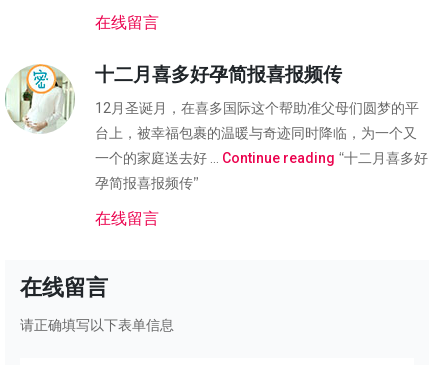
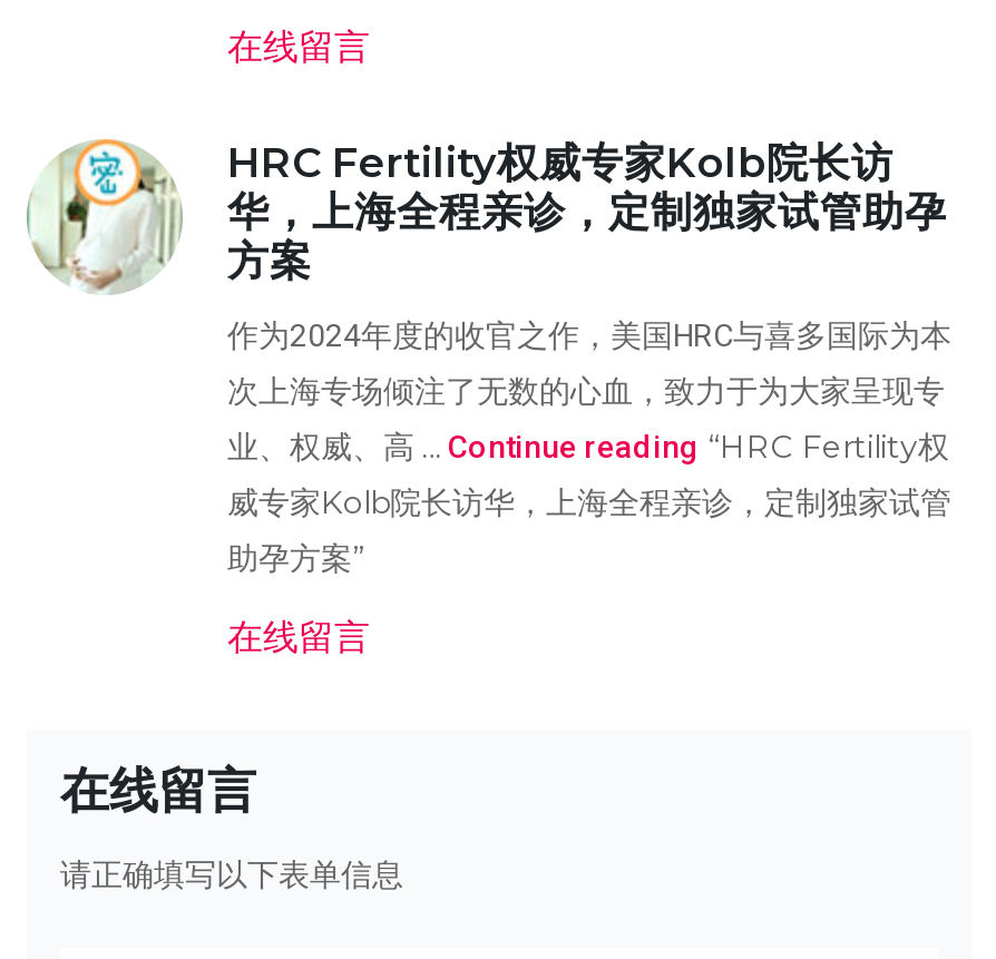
[95,62,342,85] 十二月喜多好孕简报喜报频传 -> [227,136,947,285] HRC Fertility权威专家Kolb院长访 | 华，上海全程亲诊，定制独家试管助孕 | 方案
[95,99,419,115] 12月圣诞月，在喜多国际这个帮助准父母们圆梦的平 -> [227,316,951,352] 作为2024年度的收官之作，美国HRC与喜多国际为本
[95,124,428,191] 台上，被幸福包裹的温暖与奇迹同时降临，为一个又 | 一个的家庭送去好 … Continue reading “十二月喜多好 | 孕简报喜报频传” -> [227,372,951,577] 次上海专场倾注了无数的心血，致力于为大家呈现专 | 业、权威、高 … Continue reading “HRC Fertility权 | 威专家Kolb院长访华，上海全程亲诊，定制独家试管 | 助孕方案”

